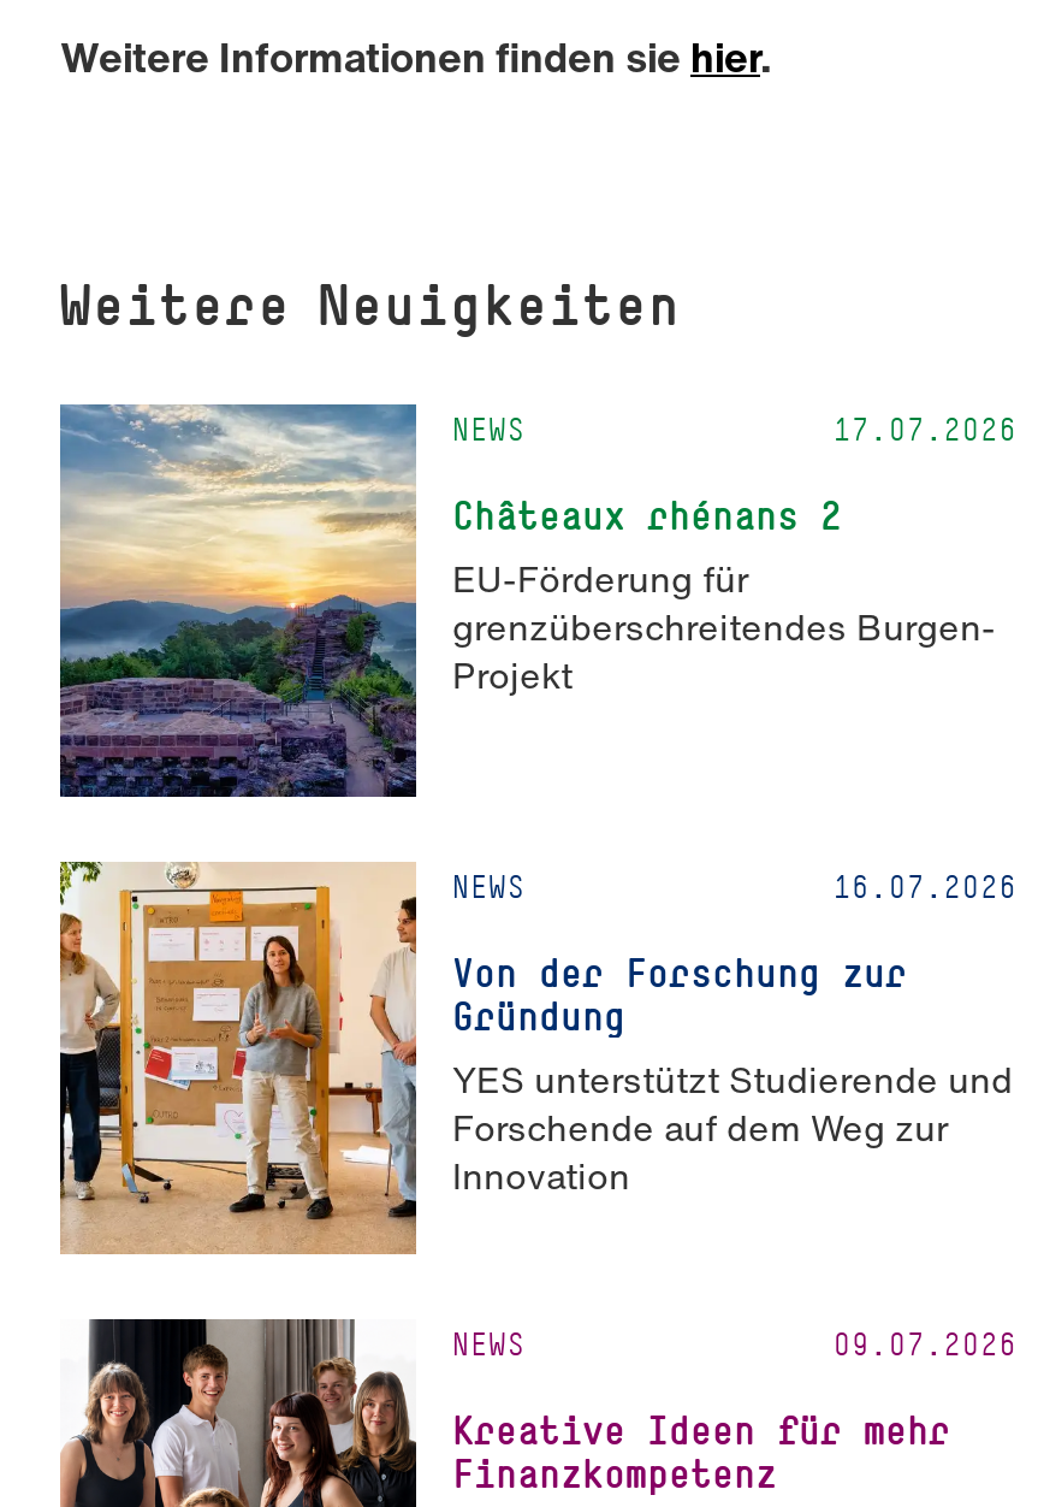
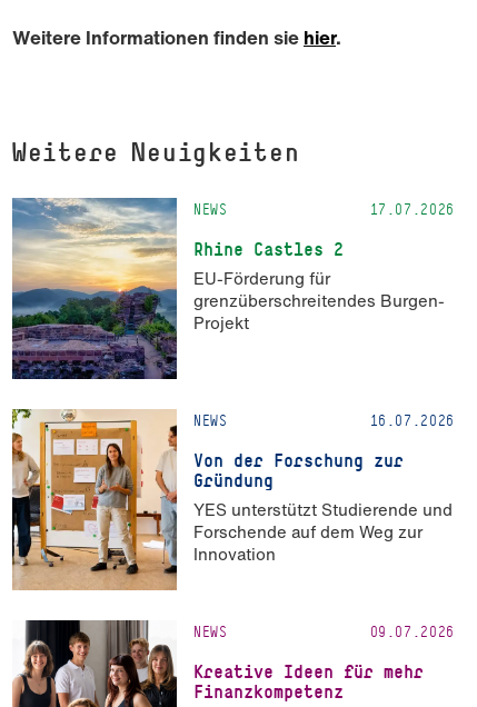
[452,492,842,540] Châteaux rhénans 2 -> [193,238,344,260] Rhine Castles 2

